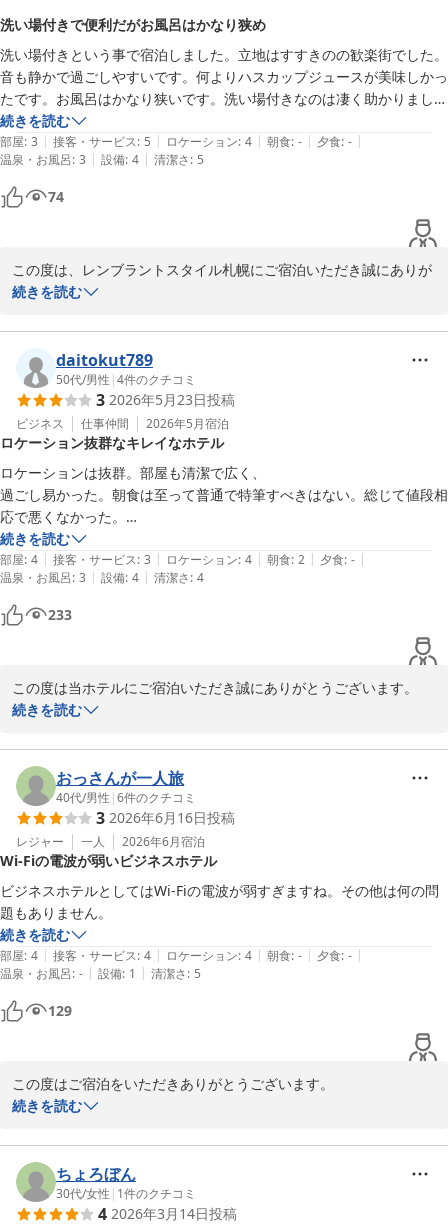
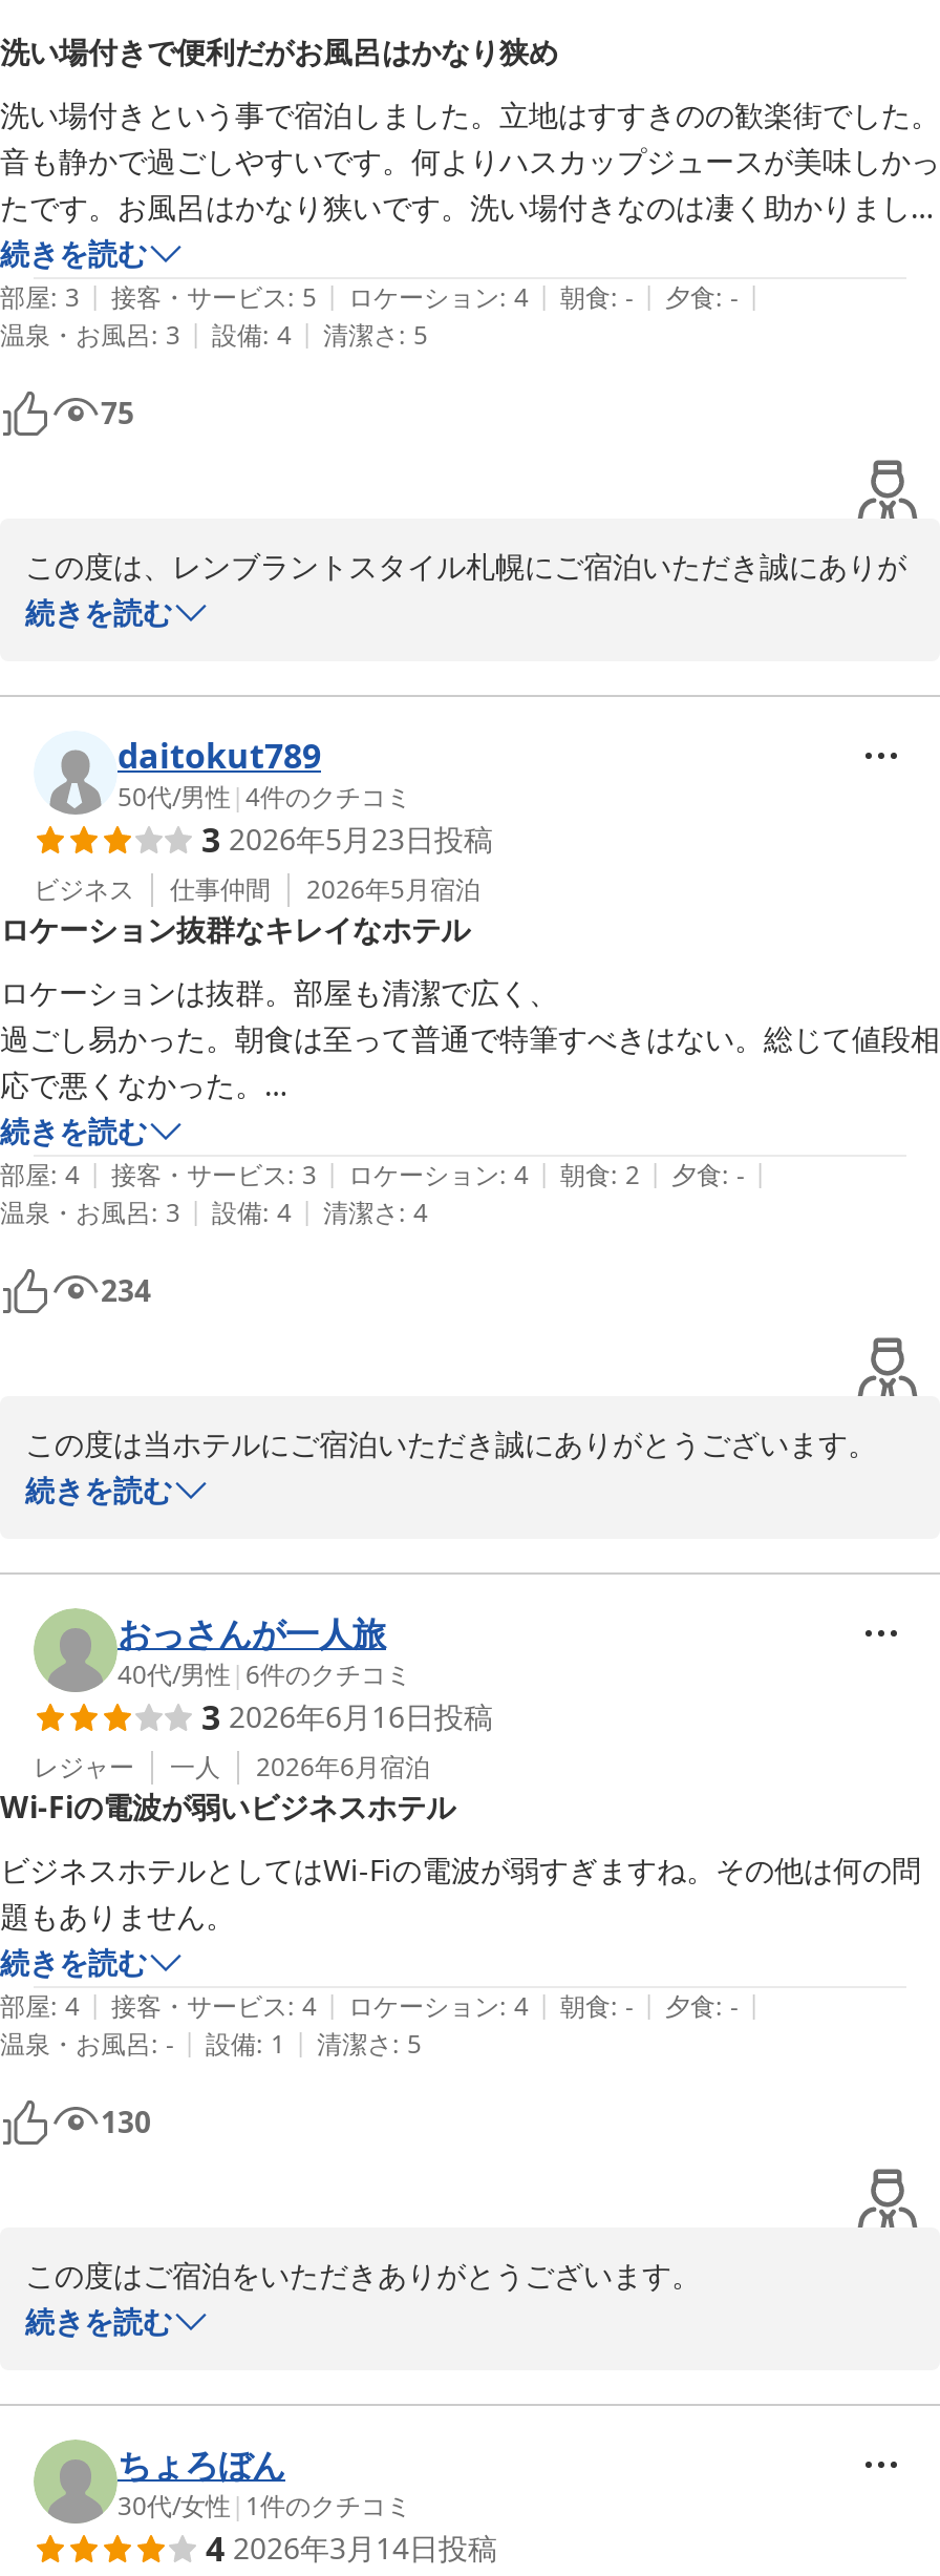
[48,187,64,206] 74 -> [101,393,134,432] 75
[48,605,72,624] 233 -> [101,1270,151,1310] 234
[48,1001,72,1020] 129 -> [101,2102,151,2141] 130

